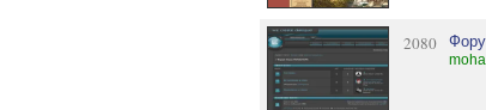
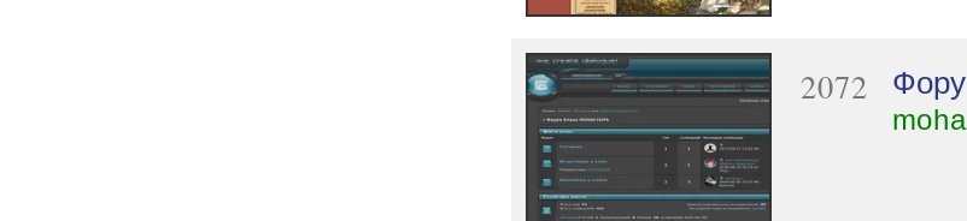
[403,32,437,54] 2080 -> [801,65,868,108] 2072

